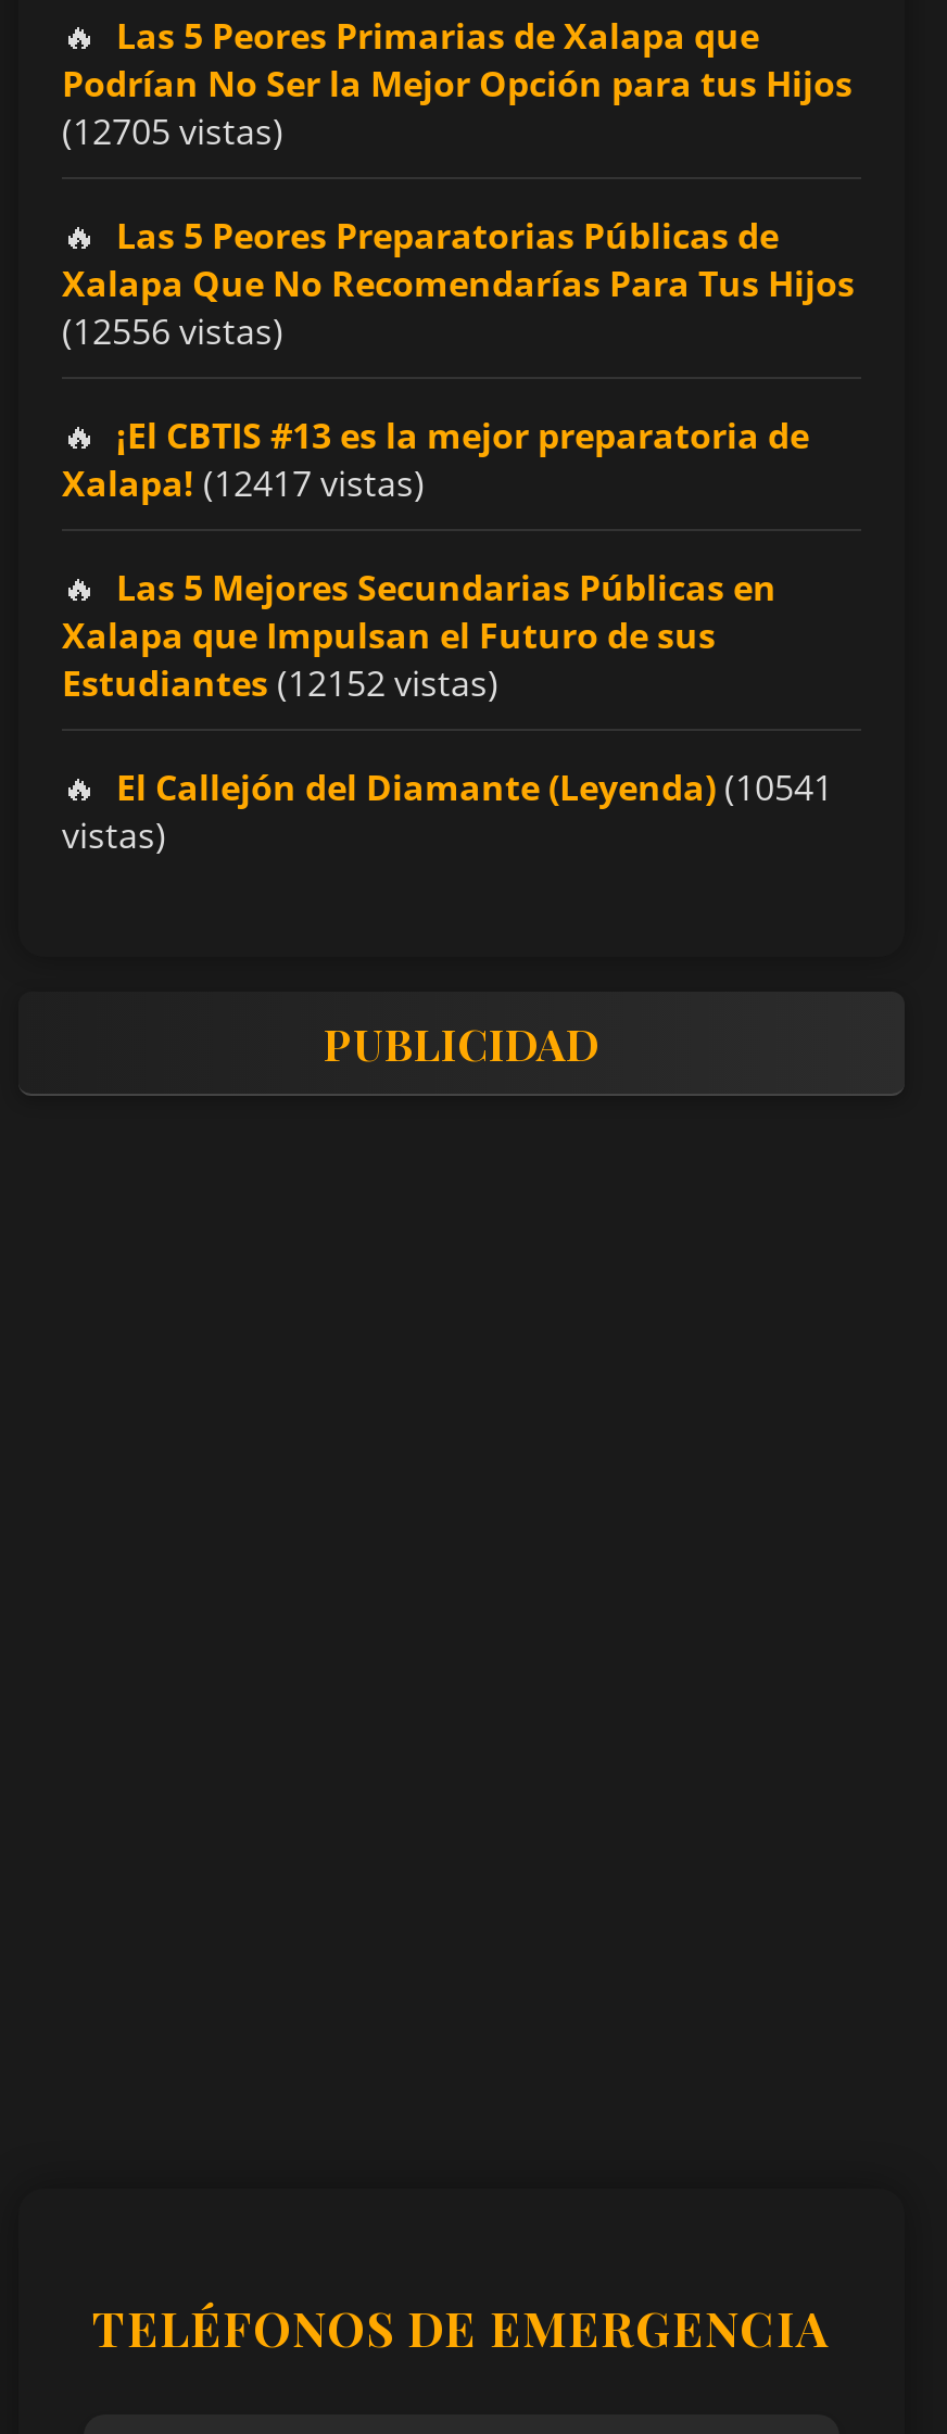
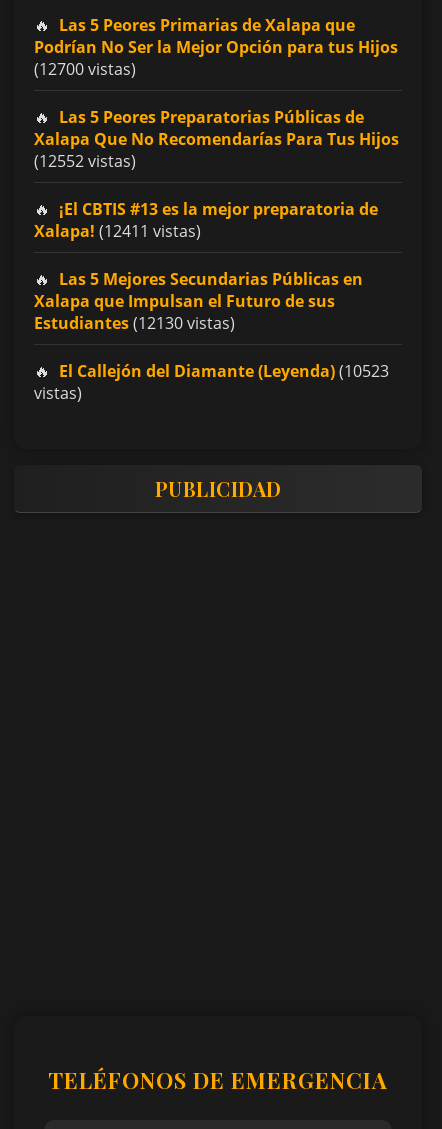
[62,107,283,155] (12705 vistas) -> [34,58,136,80] (12700 vistas)
[62,307,283,355] (12556 vistas) -> [34,150,136,172] (12552 vistas)
[62,459,425,507] Xalapa! (12417 vistas) -> [34,220,201,242] Xalapa! (12411 vistas)
[62,659,498,706] Estudiantes (12152 vistas) -> [34,312,235,334] Estudiantes (12130 vistas)
[116,763,833,811] El Callejón del Diamante (Leyenda) (10541 -> [59,360,389,382] El Callejón del Diamante (Leyenda) (10523

